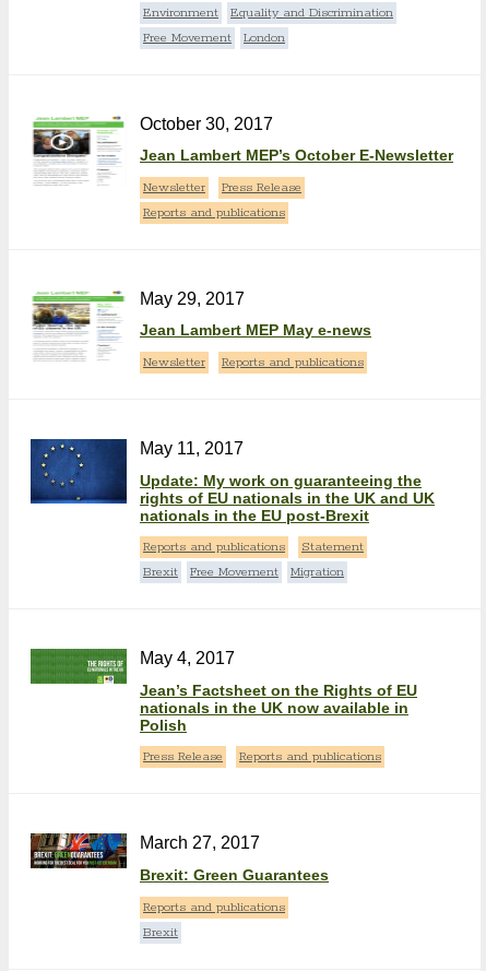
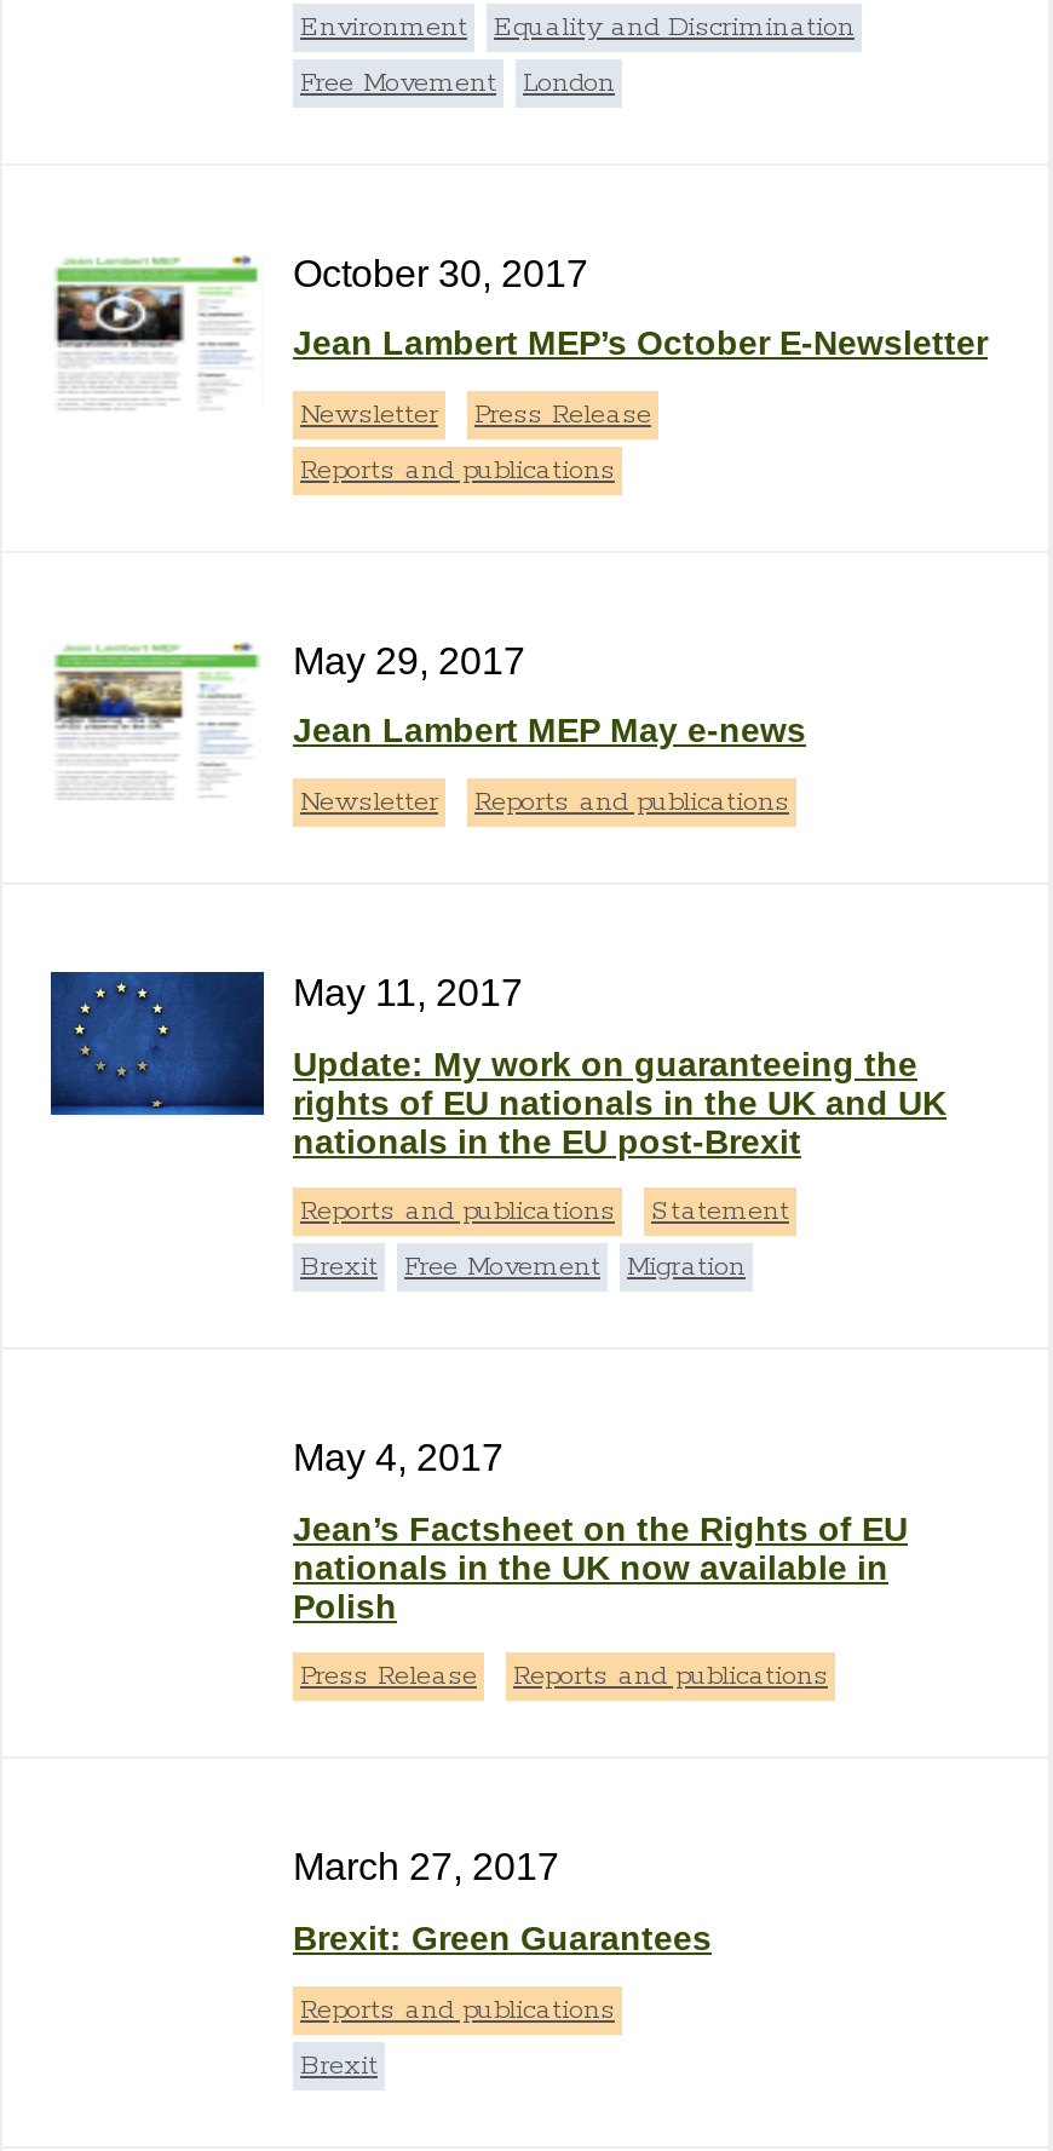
[29,648,128,685] [image] -> none
[29,832,128,869] [image] -> none

